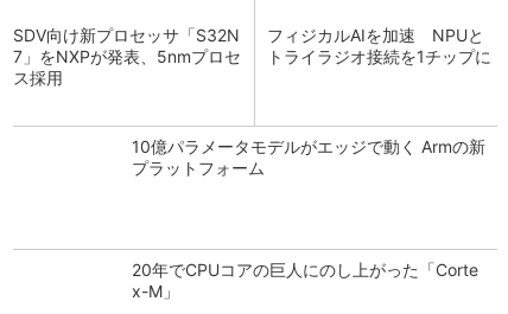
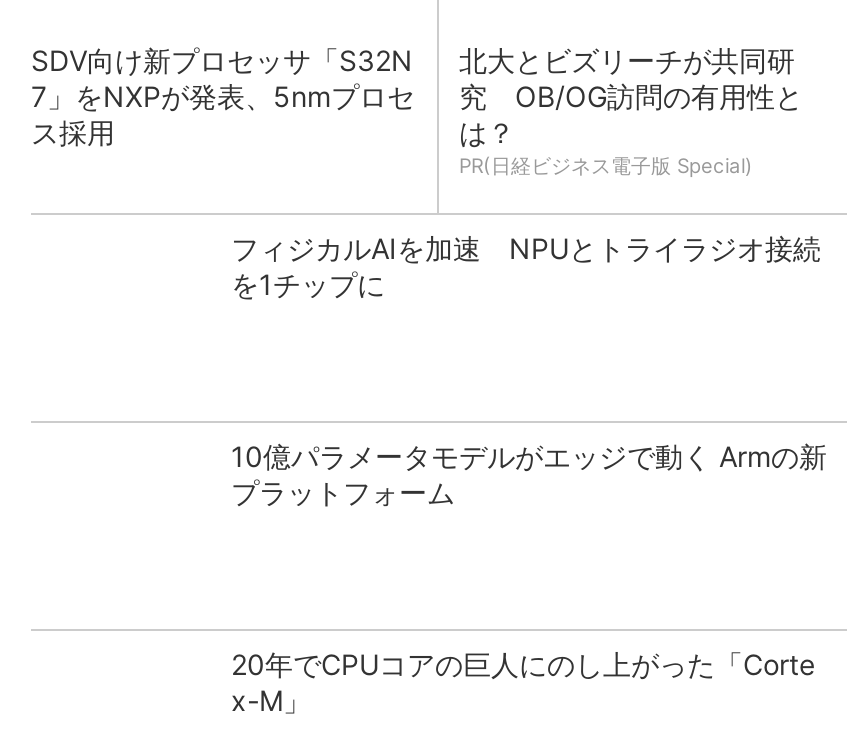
[267,25,491,66] フィジカルAIを加速 NPUと | トライラジオ接続を1チップに -> [231,43,821,301] 北大とビズリーチが共同研 | 究 OB/OG訪問の有用性と | は？ | PR(日経ビジネス電子版 Special) | フィジカルAIを加速 NPUとトライラジオ接続 | を1チップに

